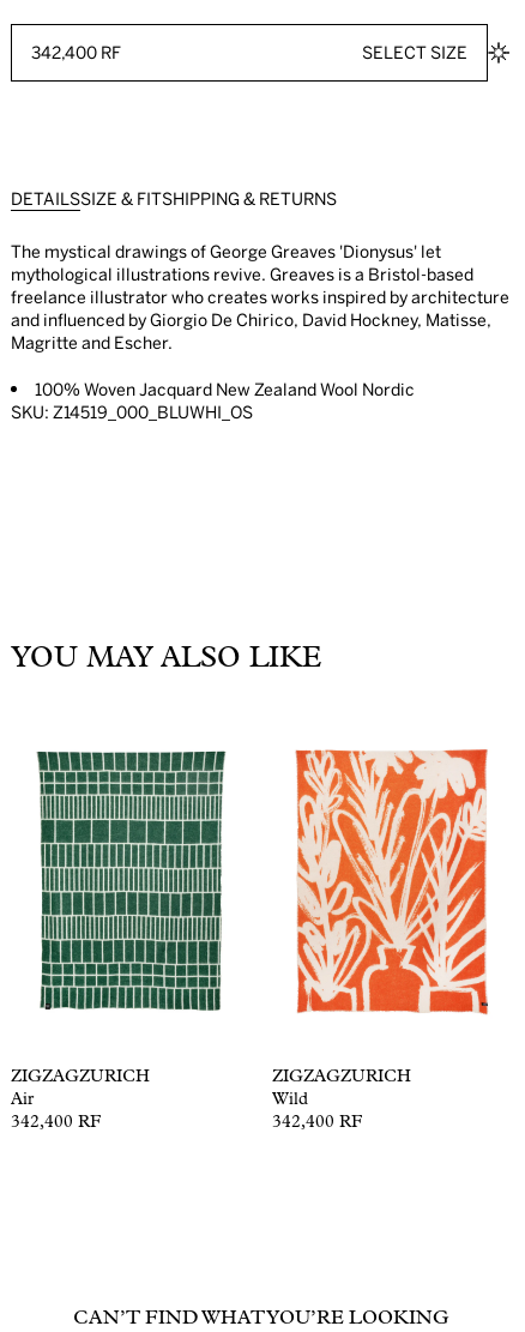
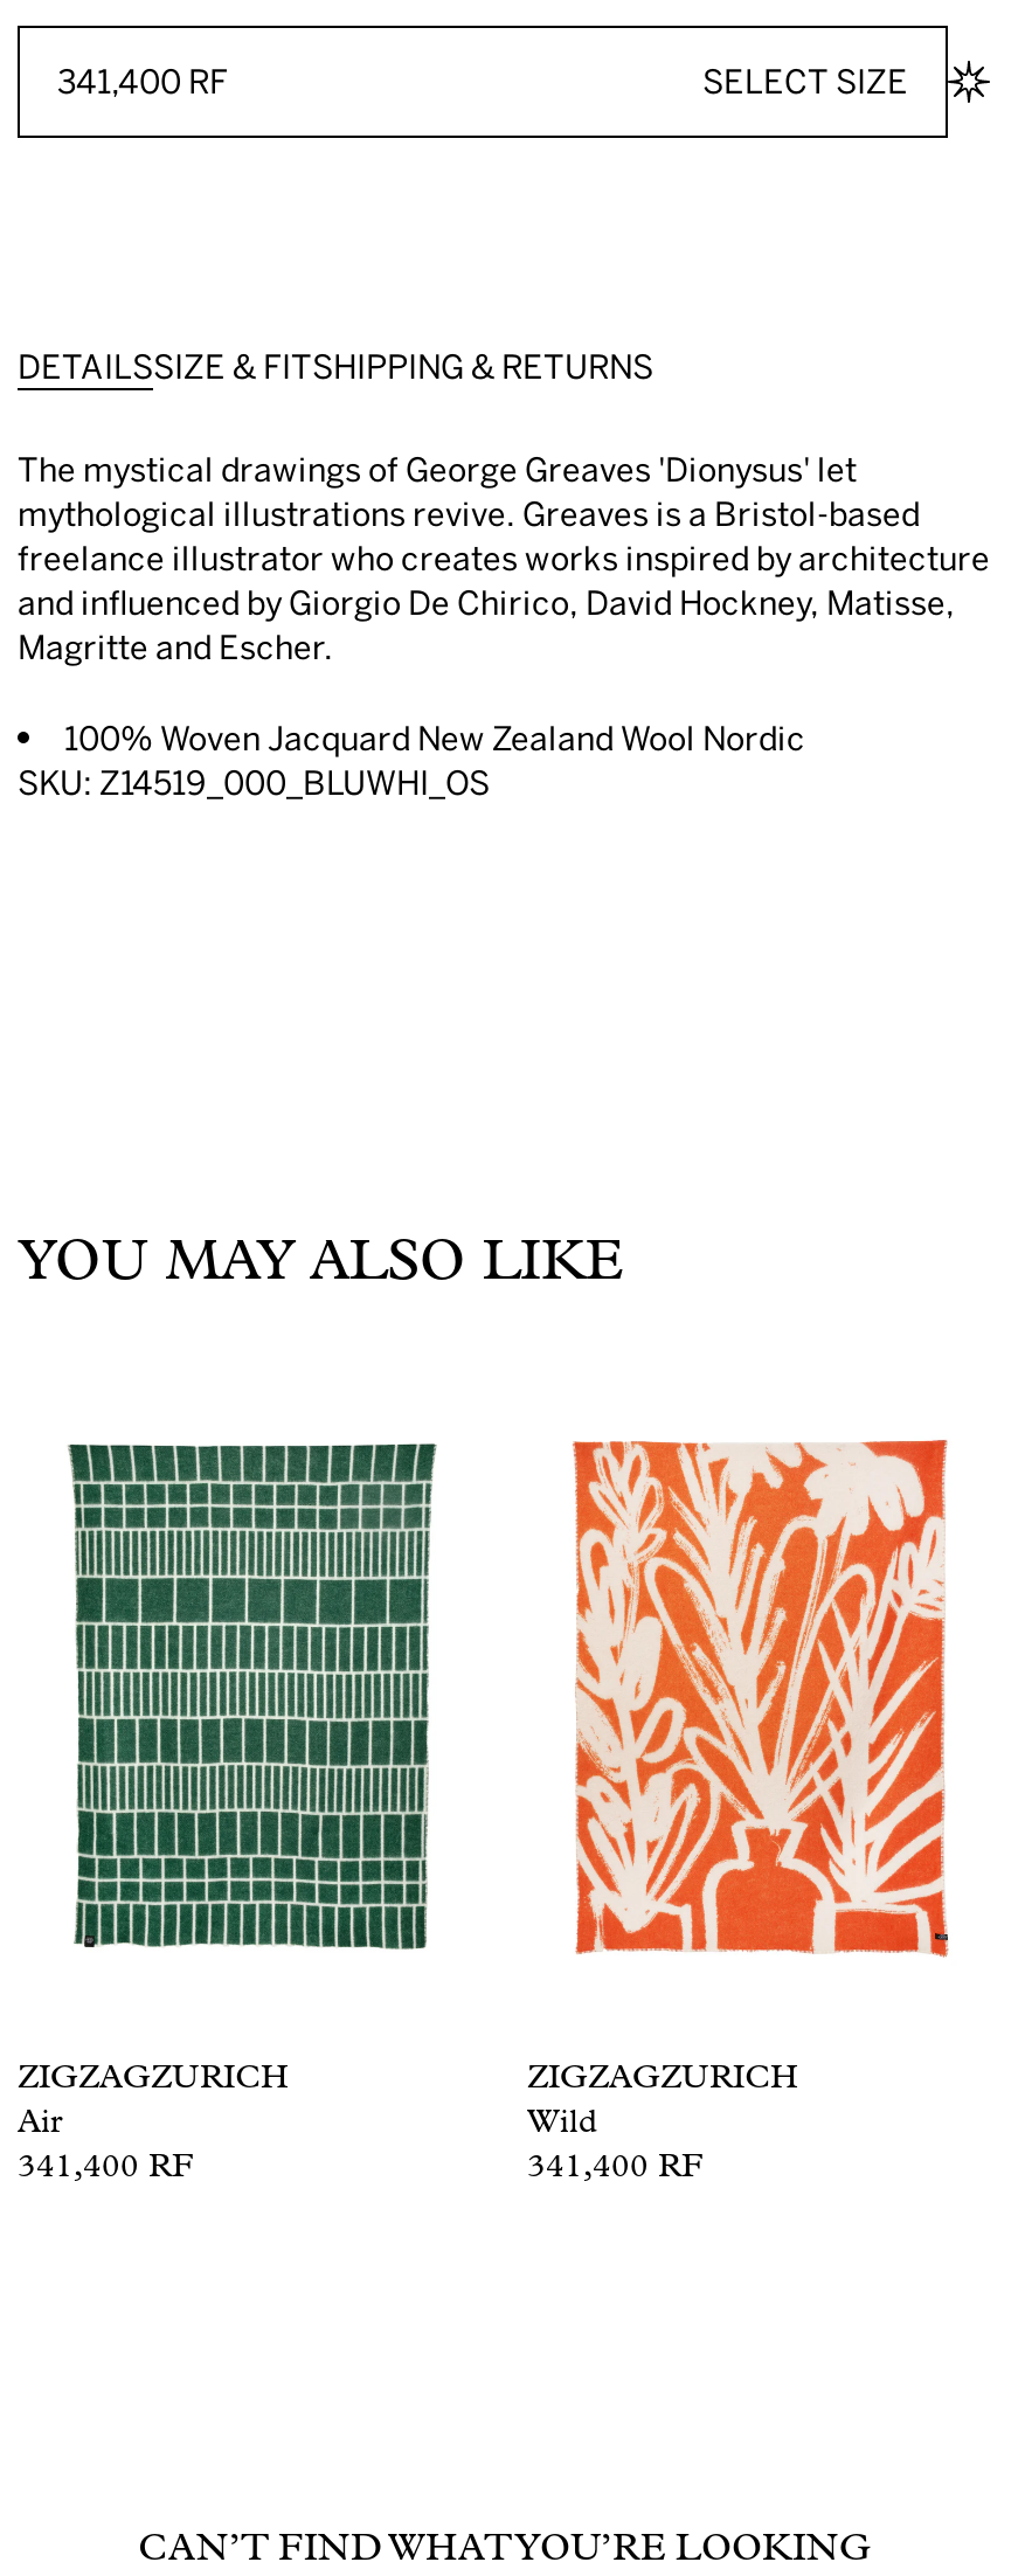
[31,41,121,64] 342,400 RF -> [57,58,228,103] 341,400 RF
[11,1114,101,1132] 342,400 RF -> [18,2151,193,2186] 341,400 RF
[272,1114,362,1132] 342,400 RF -> [527,2151,702,2186] 341,400 RF

